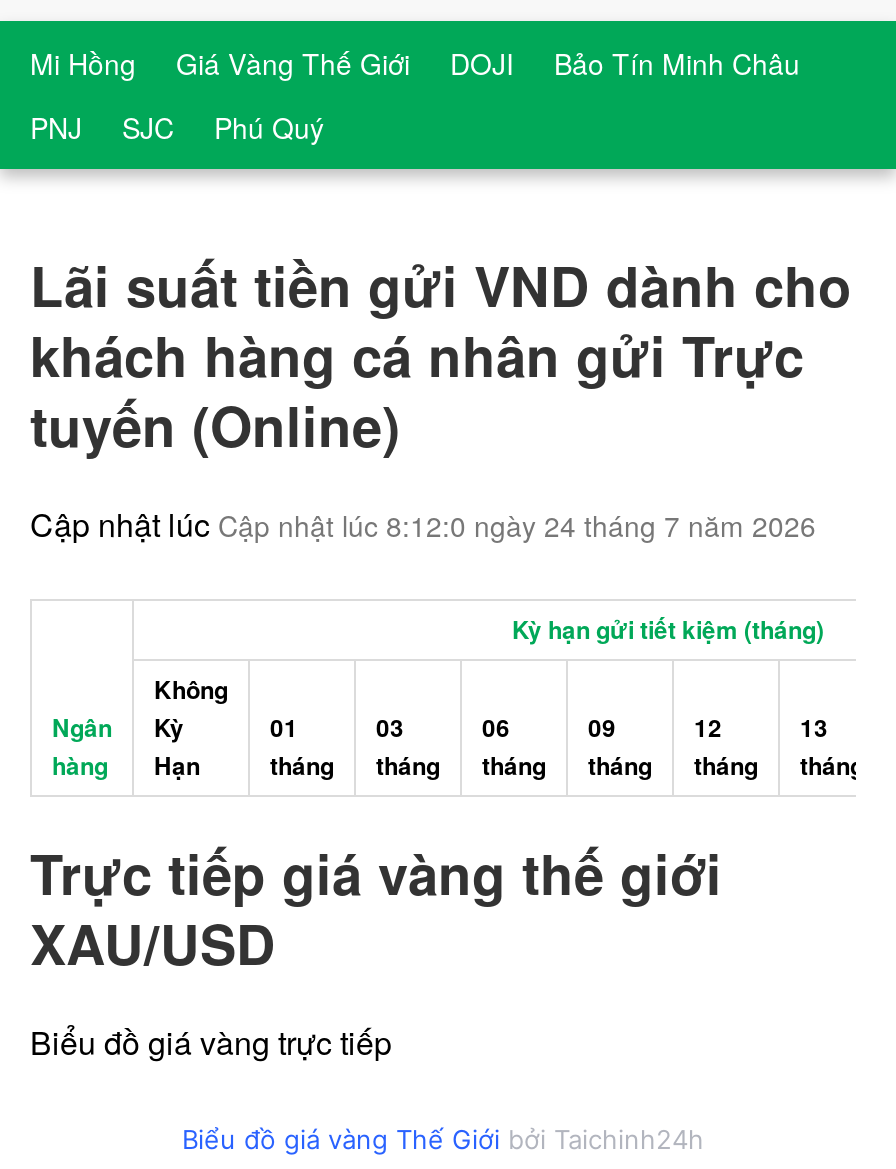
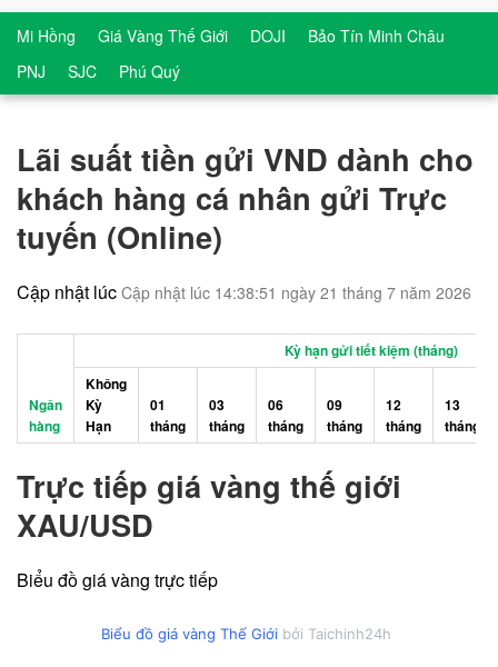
[30,501,816,547] Cập nhật lúc Cập nhật lúc 8:12:0 ngày 24 tháng 7 năm 2026 -> [17,279,471,305] Cập nhật lúc Cập nhật lúc 14:38:51 ngày 21 tháng 7 năm 2026

